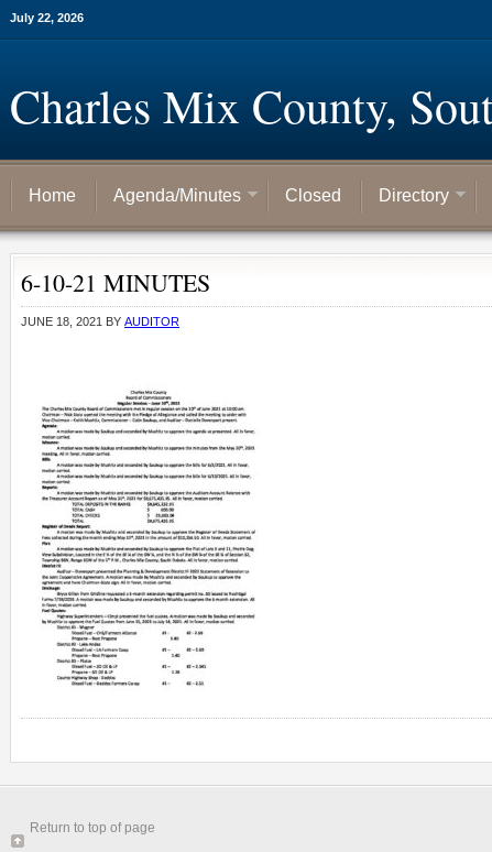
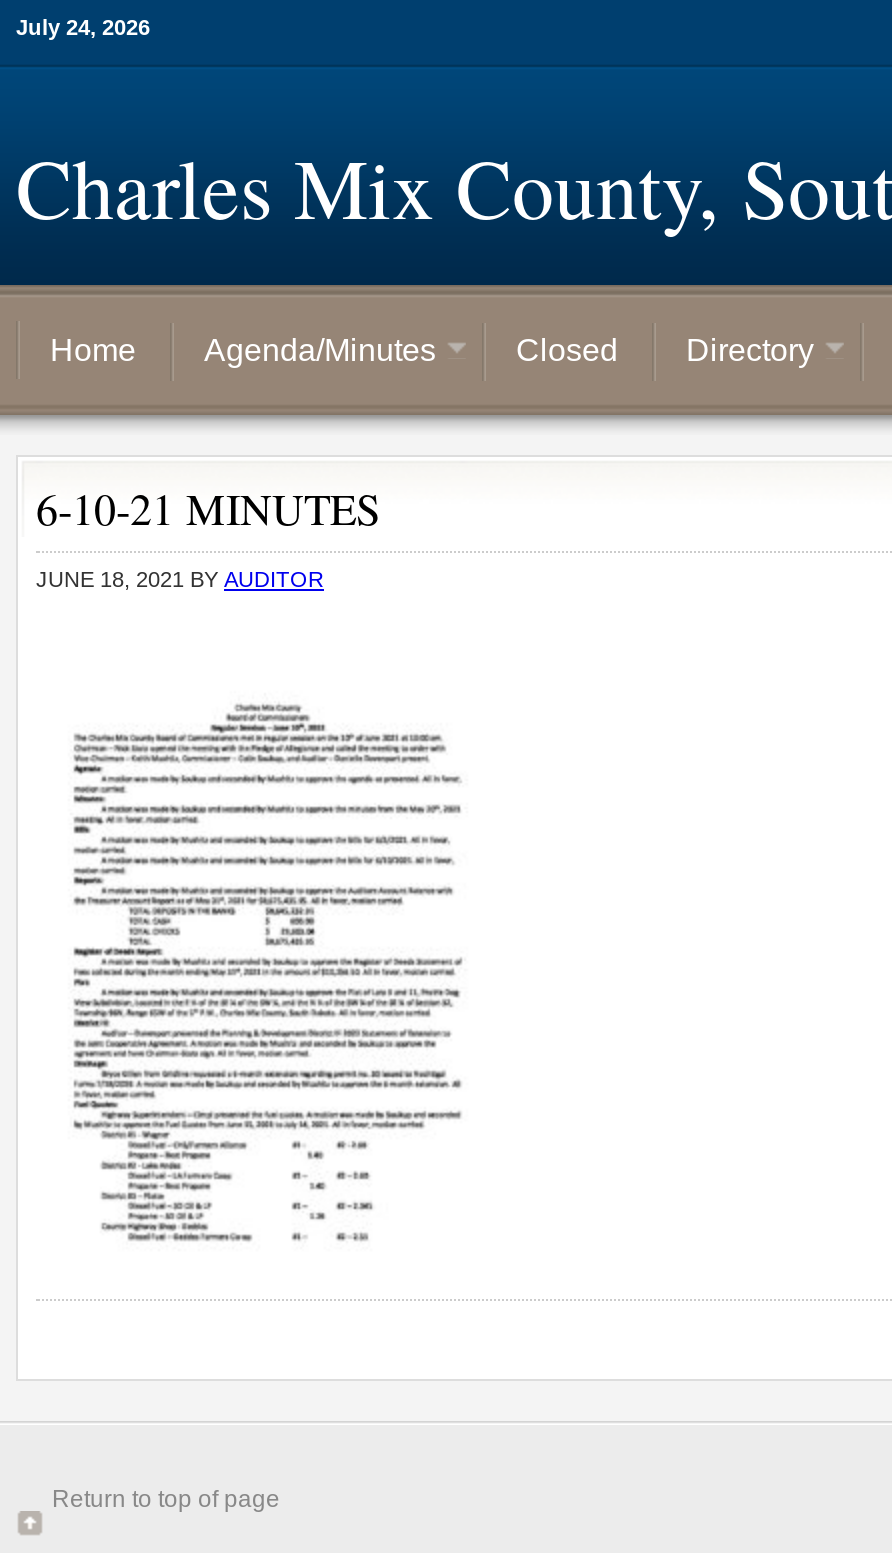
[10,11,84,24] July 22, 2026 -> [16,15,150,39] July 24, 2026

